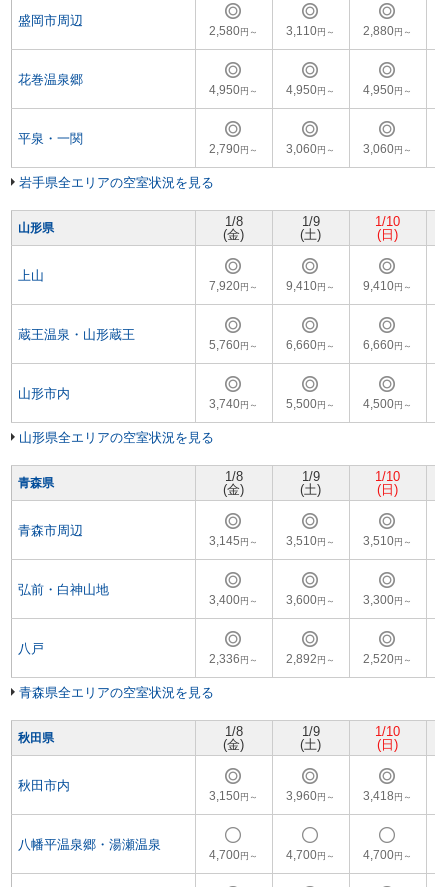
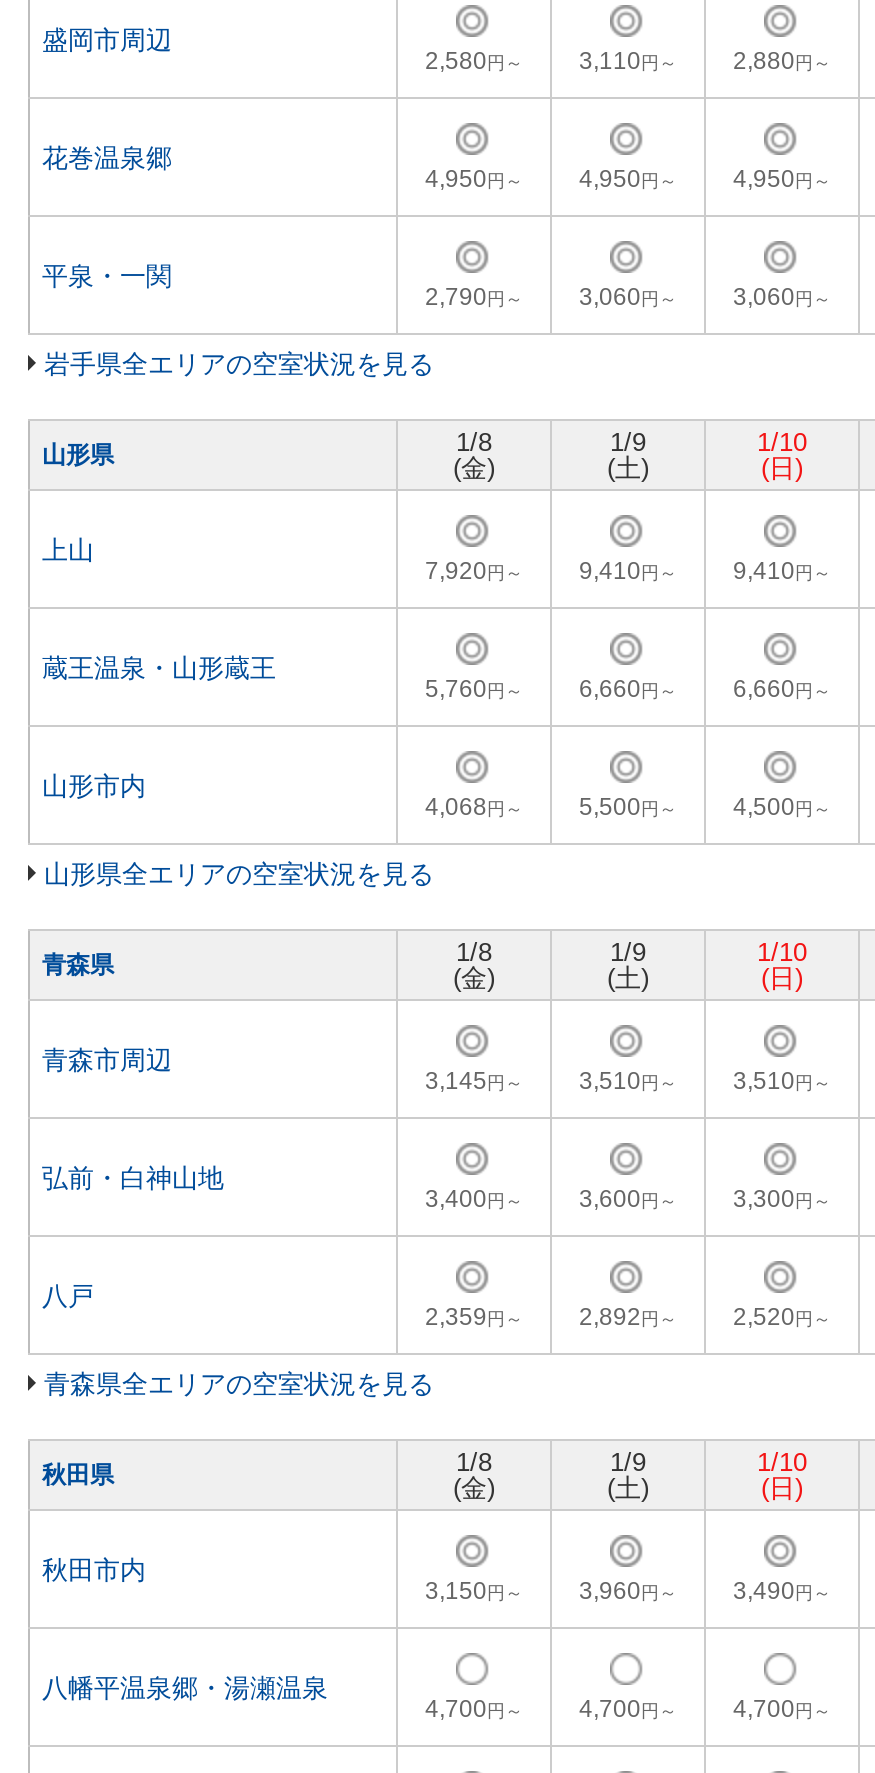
[209,397,412,411] 3,740円～ 5,500円～ 4,500円～ -> [425,793,831,821] 4,068円～ 5,500円～ 4,500円～
[209,652,412,666] 2,336円～ 2,892円～ 2,520円～ -> [425,1303,831,1331] 2,359円～ 2,892円～ 2,520円～
[209,789,412,803] 3,150円～ 3,960円～ 3,418円～ -> [425,1577,831,1605] 3,150円～ 3,960円～ 3,490円～

